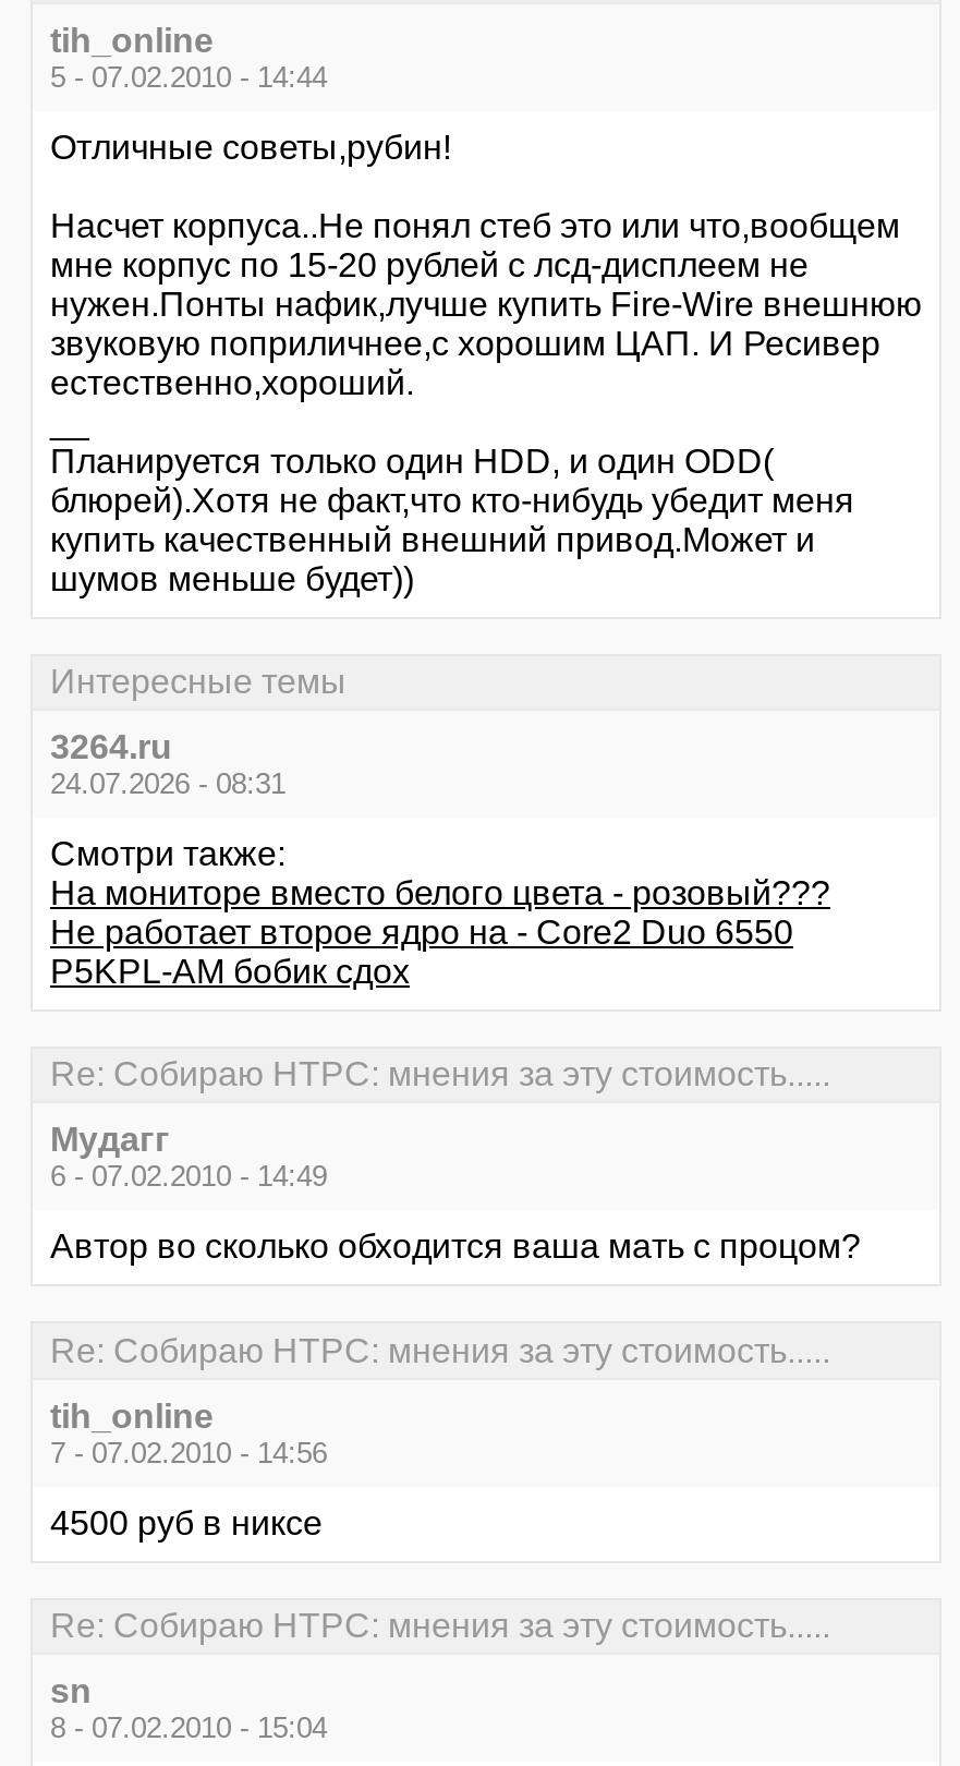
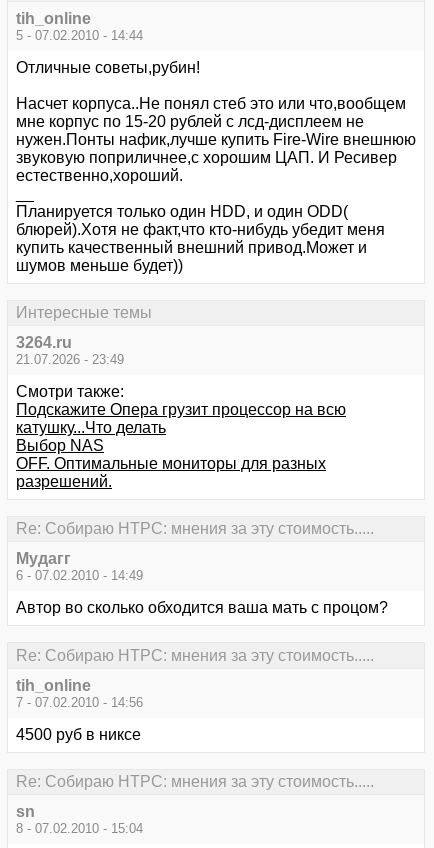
[50,767,285,800] 24.07.2026 - 08:31 -> [16,352,124,367] 21.07.2026 - 23:49
[50,874,830,990] На мониторе вместо белого цвета - розовый??? | Не работает второе ядро на - Core2 Duo 6550 | P5KPL-AM бобик сдох -> [16,401,346,490] Подскажите Опера грузит процессор на всю | катушку...Что делать | Выбор NAS | OFF. Оптимальные мониторы для разных | разрешений.

